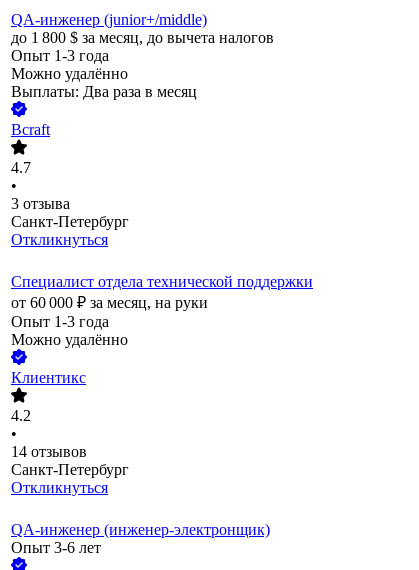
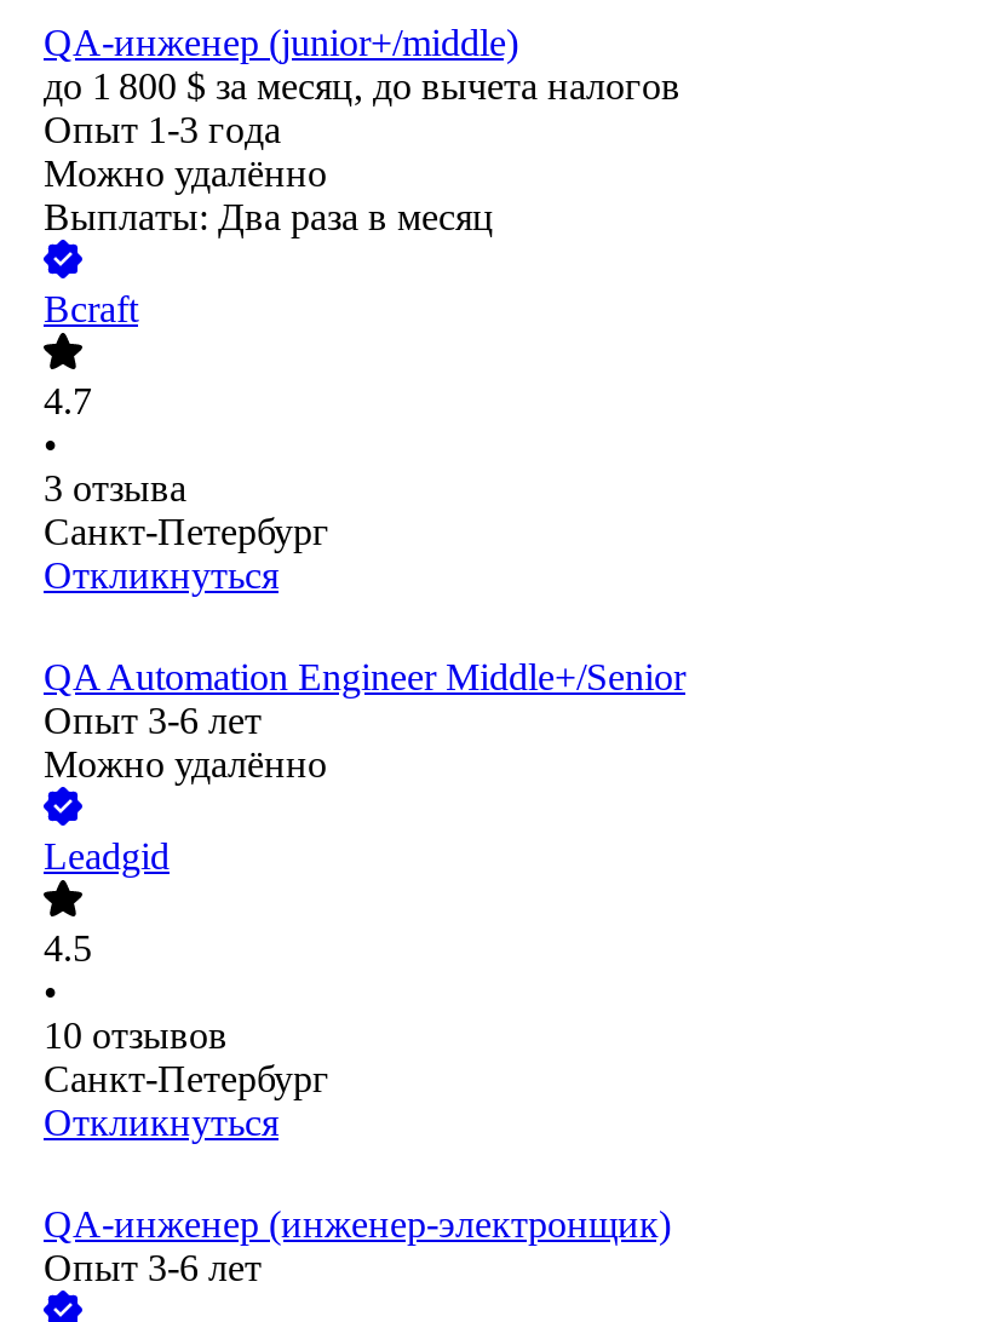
[11,273,313,330] Специалист отдела технической поддержки | от 60 000 ₽ за месяц, на руки | Опыт 1-3 года -> [44,657,685,742] QA Automation Engineer Middle+/Senior | Опыт 3-6 лет
[11,369,86,386] Клиентикс -> [44,836,170,877] Leadgid
[11,407,31,424] 4.2 -> [44,928,92,969] 4.5
[11,443,87,460] 14 отзывов -> [44,1015,228,1056] 10 отзывов

